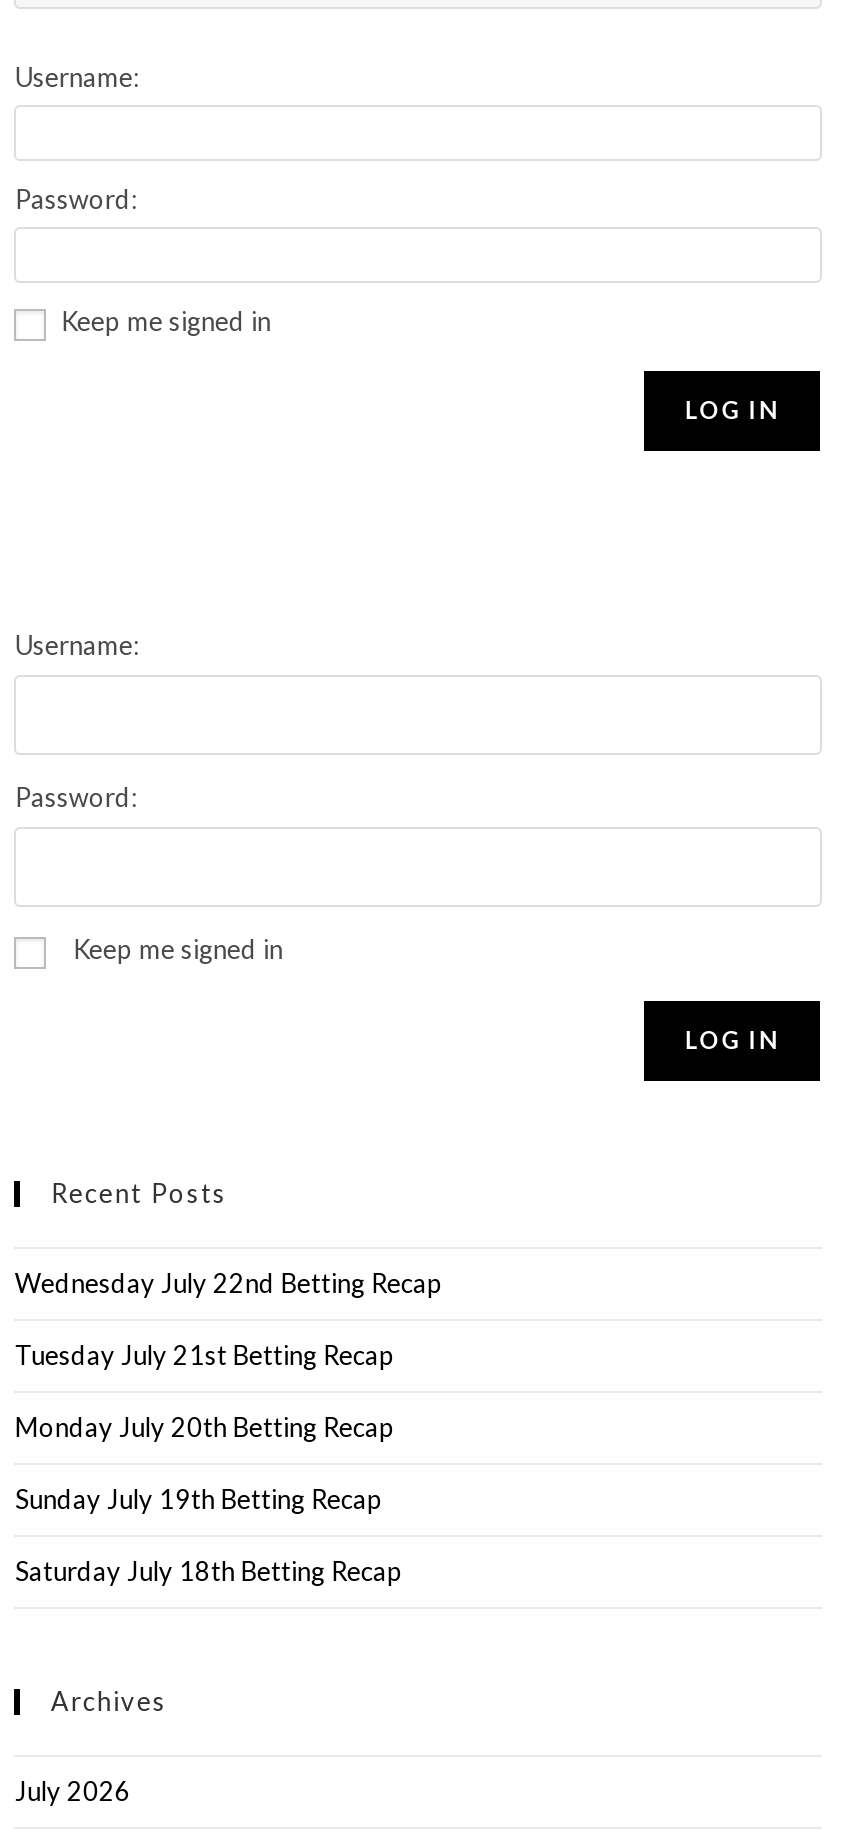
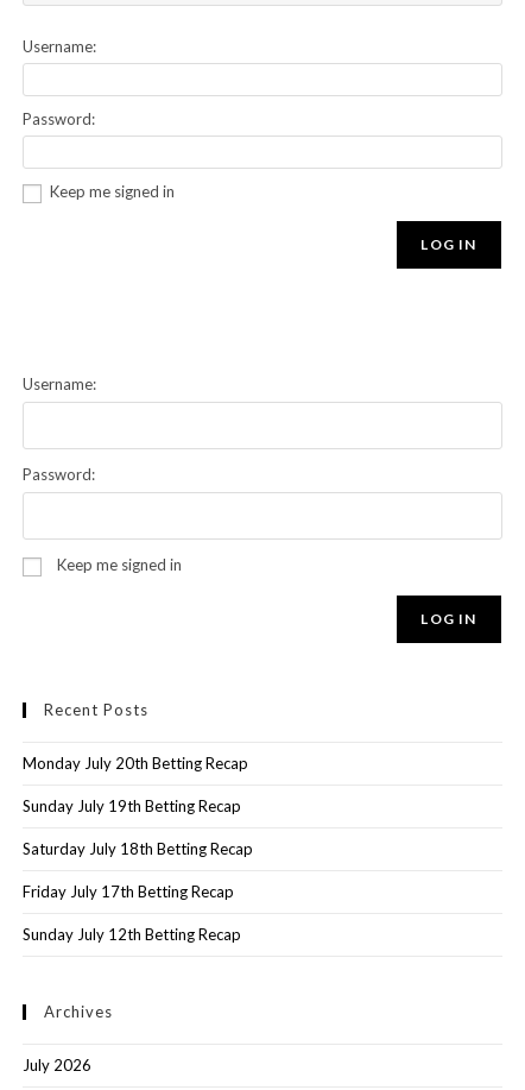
[15,1268,443,1372] Wednesday July 22nd Betting Recap | Tuesday July 21st Betting Recap -> none
moved [15,1412,403,1588] -> [23,754,253,859]: Monday July 20th Betting Recap | Sunday July 19th Betting Recap | Saturday July 18th Betting Recap
none -> [23,882,242,944] Friday July 17th Betting Recap | Sunday July 12th Betting Recap

